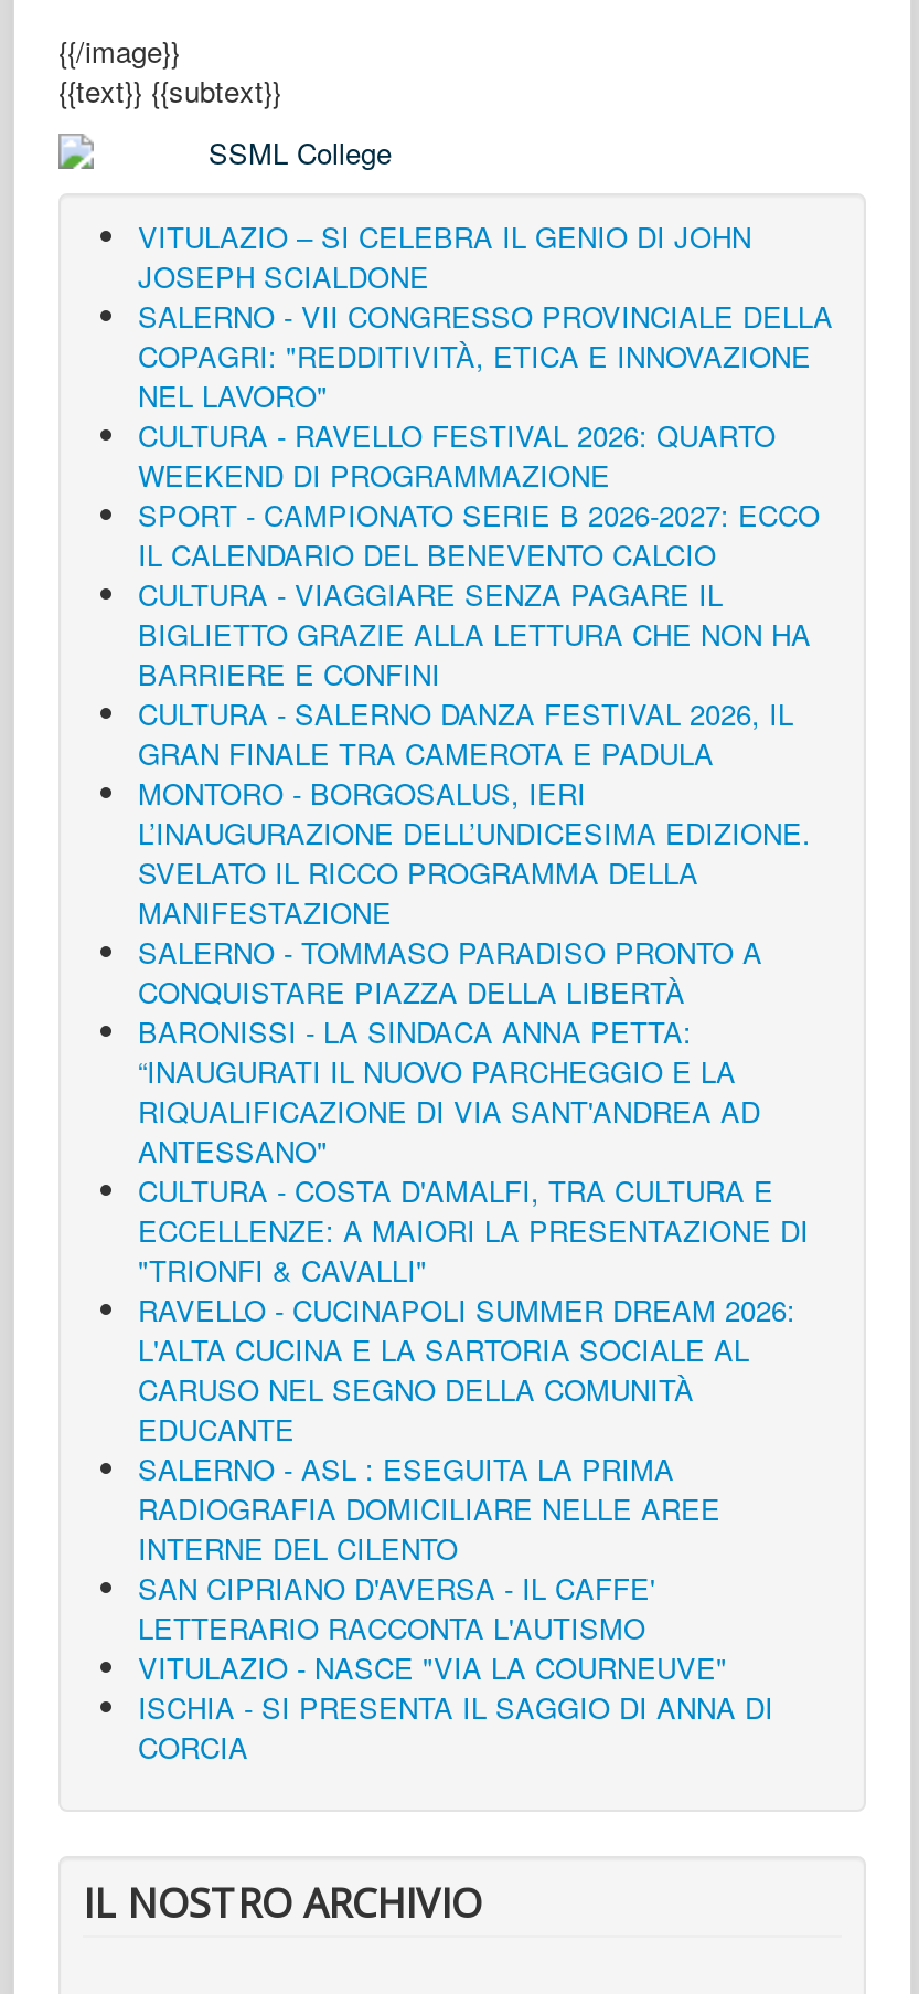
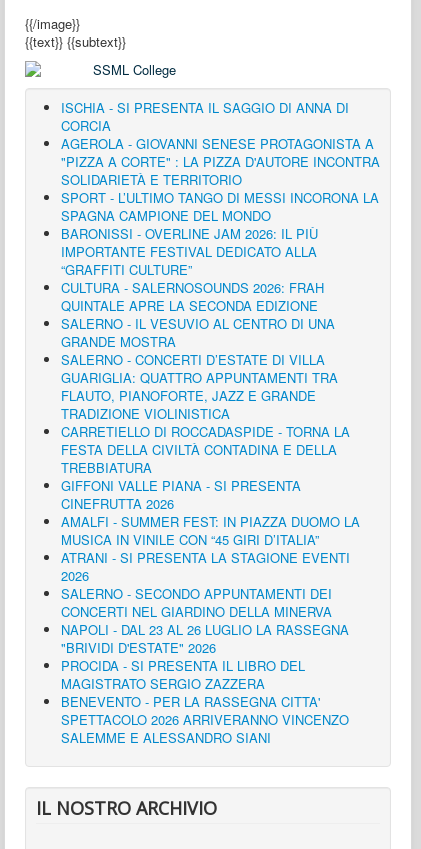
[138,214,833,1687] VITULAZIO – SI CELEBRA IL GENIO DI JOHN | JOSEPH SCIALDONE | SALERNO - VII CONGRESSO PROVINCIALE DELLA | COPAGRI: "REDDITIVITÀ, ETICA E INNOVAZIONE | NEL LAVORO" | CULTURA - RAVELLO FESTIVAL 2026: QUARTO | WEEKEND DI PROGRAMMAZIONE | SPORT - CAMPIONATO SERIE B 2026-2027: ECCO | IL CALENDARIO DEL BENEVENTO CALCIO | CULTURA - VIAGGIARE SENZA PAGARE IL | BIGLIETTO GRAZIE ALLA LETTURA CHE NON HA | BARRIERE E CONFINI | CULTURA - SALERNO DANZA FESTIVAL 2026, IL | GRAN FINALE TRA CAMEROTA E PADULA | MONTORO - BORGOSALUS, IERI | L’INAUGURAZIONE DELL’UNDICESIMA EDIZIONE. | SVELATO IL RICCO PROGRAMMA DELLA | MANIFESTAZIONE | SALERNO - TOMMASO PARADISO PRONTO A | CONQUISTARE PIAZZA DELLA LIBERTÀ | BARONISSI - LA SINDACA ANNA PETTA: | “INAUGURATI IL NUOVO PARCHEGGIO E LA | RIQUALIFICAZIONE DI VIA SANT'ANDREA AD | ANTESSANO" | CULTURA - COSTA D'AMALFI, TRA CULTURA E | ECCELLENZE: A MAIORI LA PRESENTAZIONE DI | "TRIONFI & CAVALLI" | RAVELLO - CUCINAPOLI SUMMER DREAM 2026: | L'ALTA CUCINA E LA SARTORIA SOCIALE AL | CARUSO NEL SEGNO DELLA COMUNITÀ | EDUCANTE | SALERNO - ASL : ESEGUITA LA PRIMA | RADIOGRAFIA DOMICILIARE NELLE AREE | INTERNE DEL CILENTO | SAN CIPRIANO D'AVERSA - IL CAFFE' | LETTERARIO RACCONTA L'AUTISMO | VITULAZIO - NASCE "VIA LA COURNEUVE" -> none
moved [138,1685,773,1767] -> [61,97,349,134]: ISCHIA - SI PRESENTA IL SAGGIO DI ANNA DI | CORCIA
none -> [61,133,380,746] AGEROLA - GIOVANNI SENESE PROTAGONISTA A | "PIZZA A CORTE" : LA PIZZA D'AUTORE INCONTRA | SOLIDARIETÀ E TERRITORIO | SPORT - L’ULTIMO TANGO DI MESSI INCORONA LA | SPAGNA CAMPIONE DEL MONDO | BARONISSI - OVERLINE JAM 2026: IL PIÙ | IMPORTANTE FESTIVAL DEDICATO ALLA | “GRAFFITI CULTURE” | CULTURA - SALERNOSOUNDS 2026: FRAH | QUINTALE APRE LA SECONDA EDIZIONE | SALERNO - IL VESUVIO AL CENTRO DI UNA | GRANDE MOSTRA | SALERNO - CONCERTI D’ESTATE DI VILLA | GUARIGLIA: QUATTRO APPUNTAMENTI TRA | FLAUTO, PIANOFORTE, JAZZ E GRANDE | TRADIZIONE VIOLINISTICA | CARRETIELLO DI ROCCADASPIDE - TORNA LA | FESTA DELLA CIVILTÀ CONTADINA E DELLA | TREBBIATURA | GIFFONI VALLE PIANA - SI PRESENTA | CINEFRUTTA 2026 | AMALFI - SUMMER FEST: IN PIAZZA DUOMO LA | MUSICA IN VINILE CON “45 GIRI D’ITALIA” | ATRANI - SI PRESENTA LA STAGIONE EVENTI | 2026 | SALERNO - SECONDO APPUNTAMENTI DEI | CONCERTI NEL GIARDINO DELLA MINERVA | NAPOLI - DAL 23 AL 26 LUGLIO LA RASSEGNA | "BRIVIDI D'ESTATE" 2026 | PROCIDA - SI PRESENTA IL LIBRO DEL | MAGISTRATO SERGIO ZAZZERA | BENEVENTO - PER LA RASSEGNA CITTA' | SPETTACOLO 2026 ARRIVERANNO VINCENZO | SALEMME E ALESSANDRO SIANI

